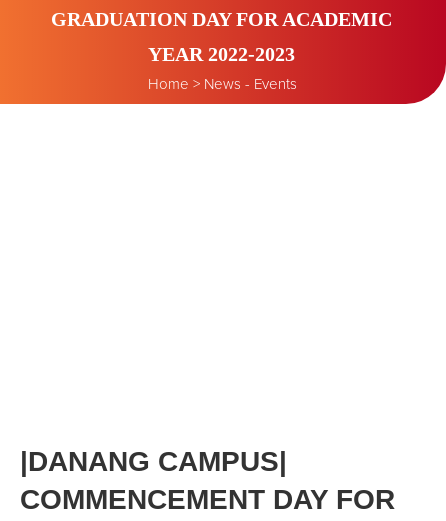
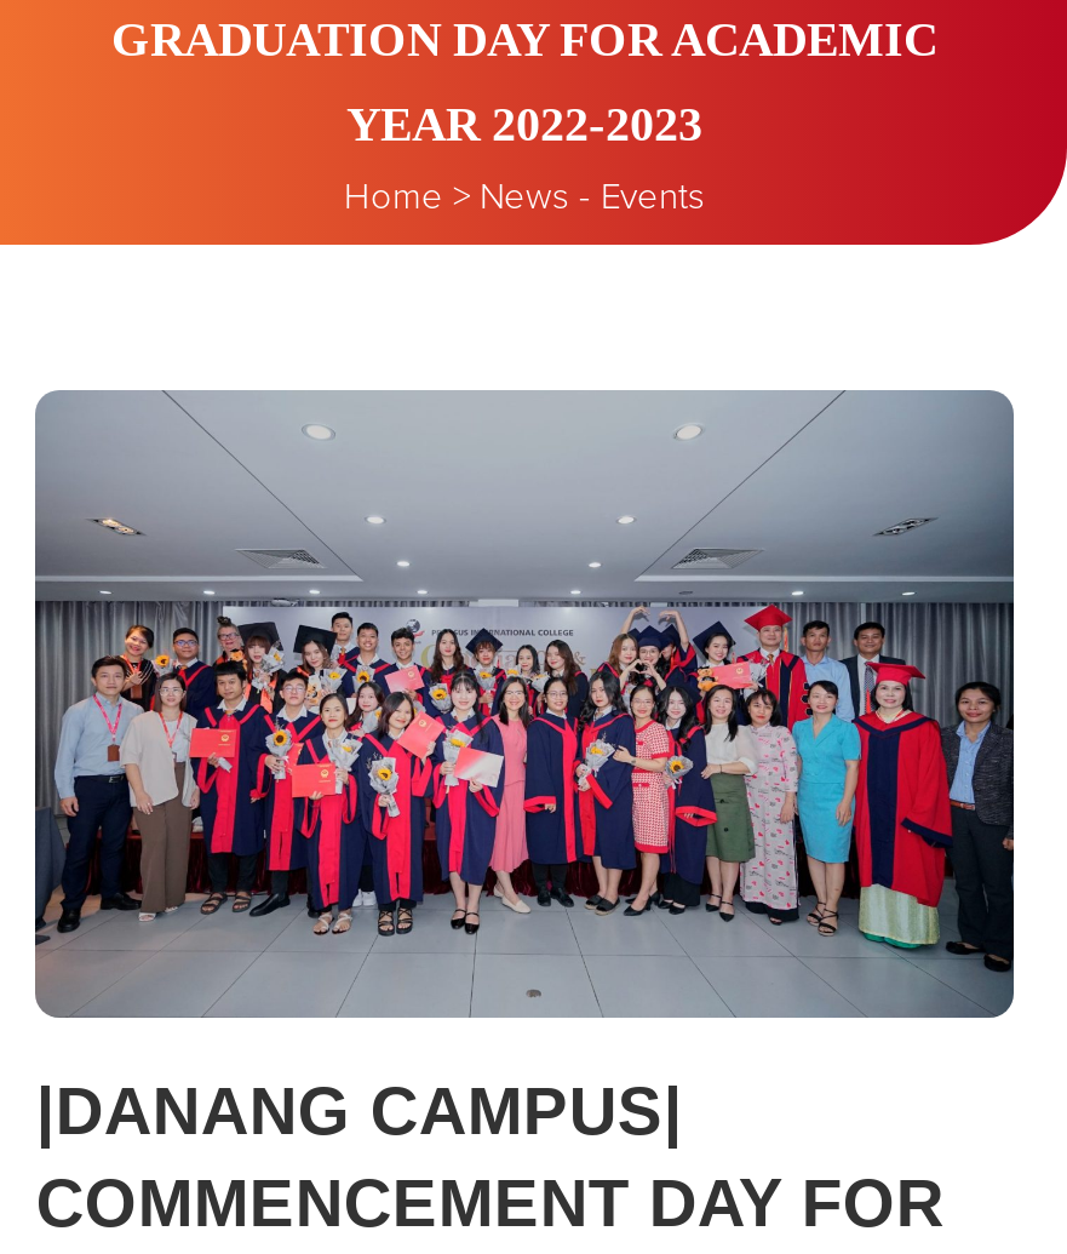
none -> [33,388,1016,1020] [image]

